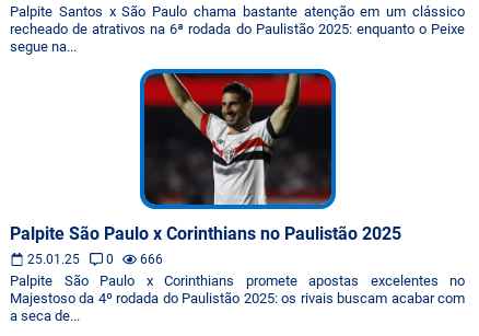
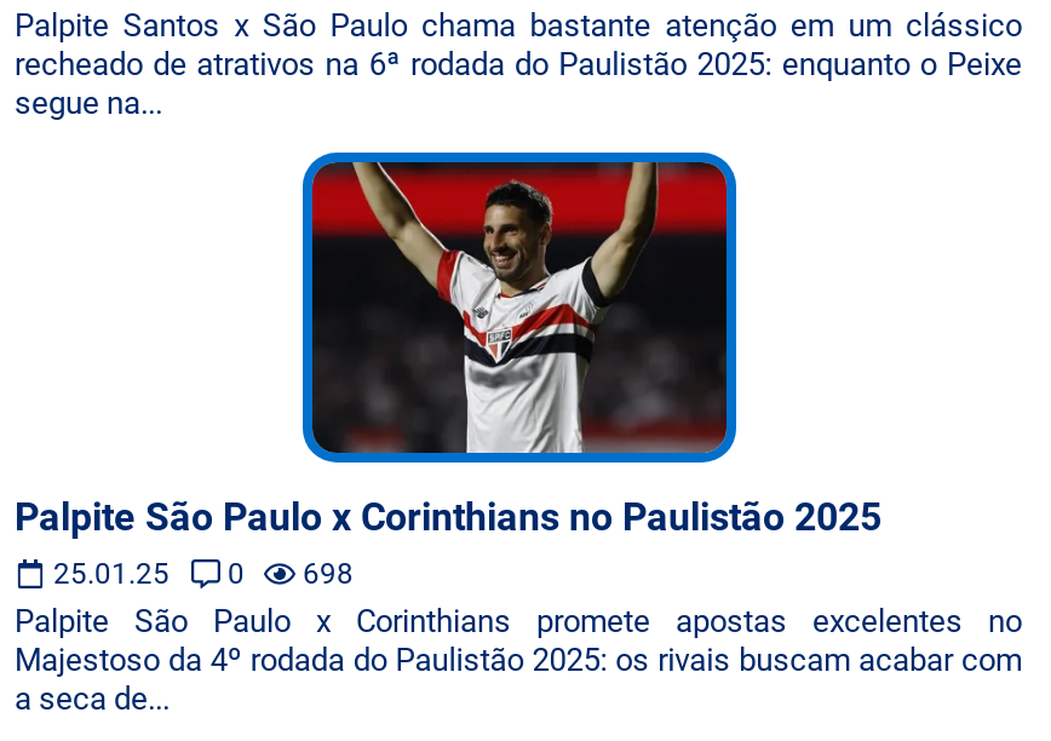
[27,252,163,267] 25.01.25 0 666 -> [53,558,354,592] 25.01.25 0 698

